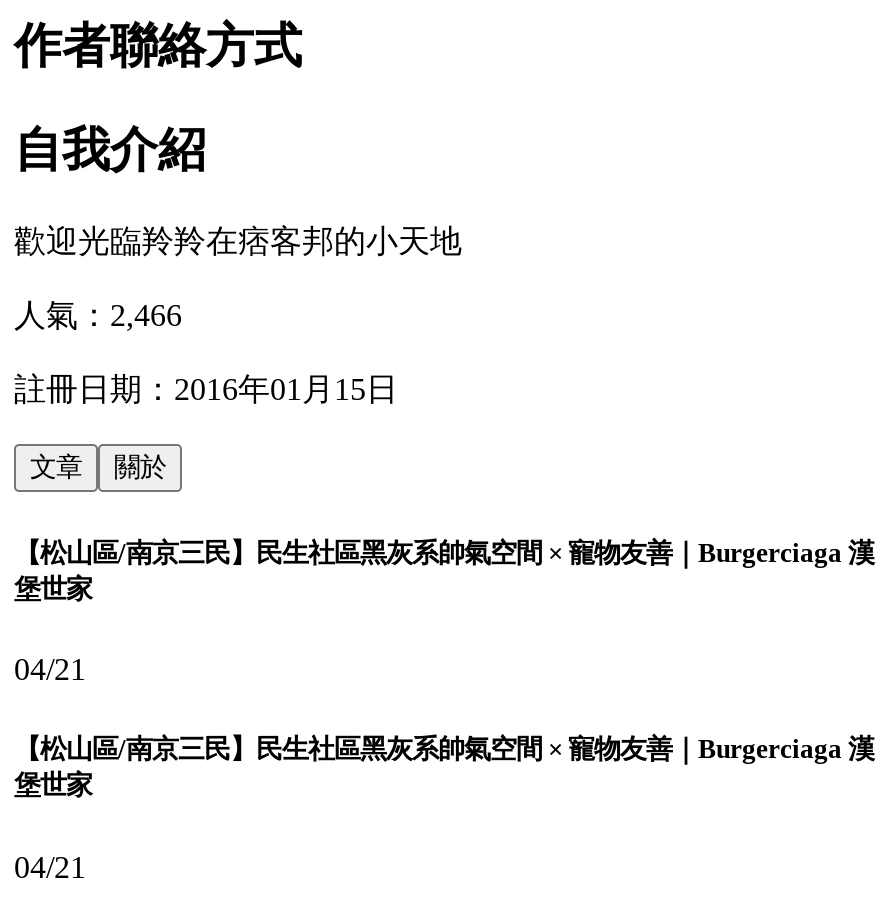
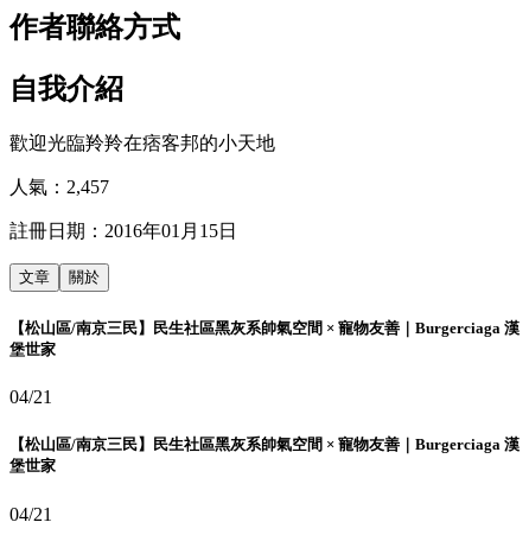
[14,298,182,332] 人氣：2,466 -> [9,177,109,197] 人氣：2,457

